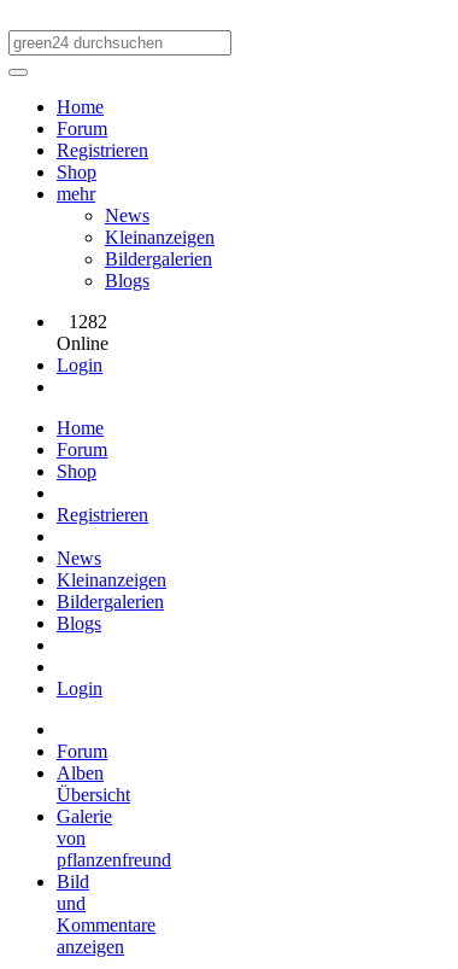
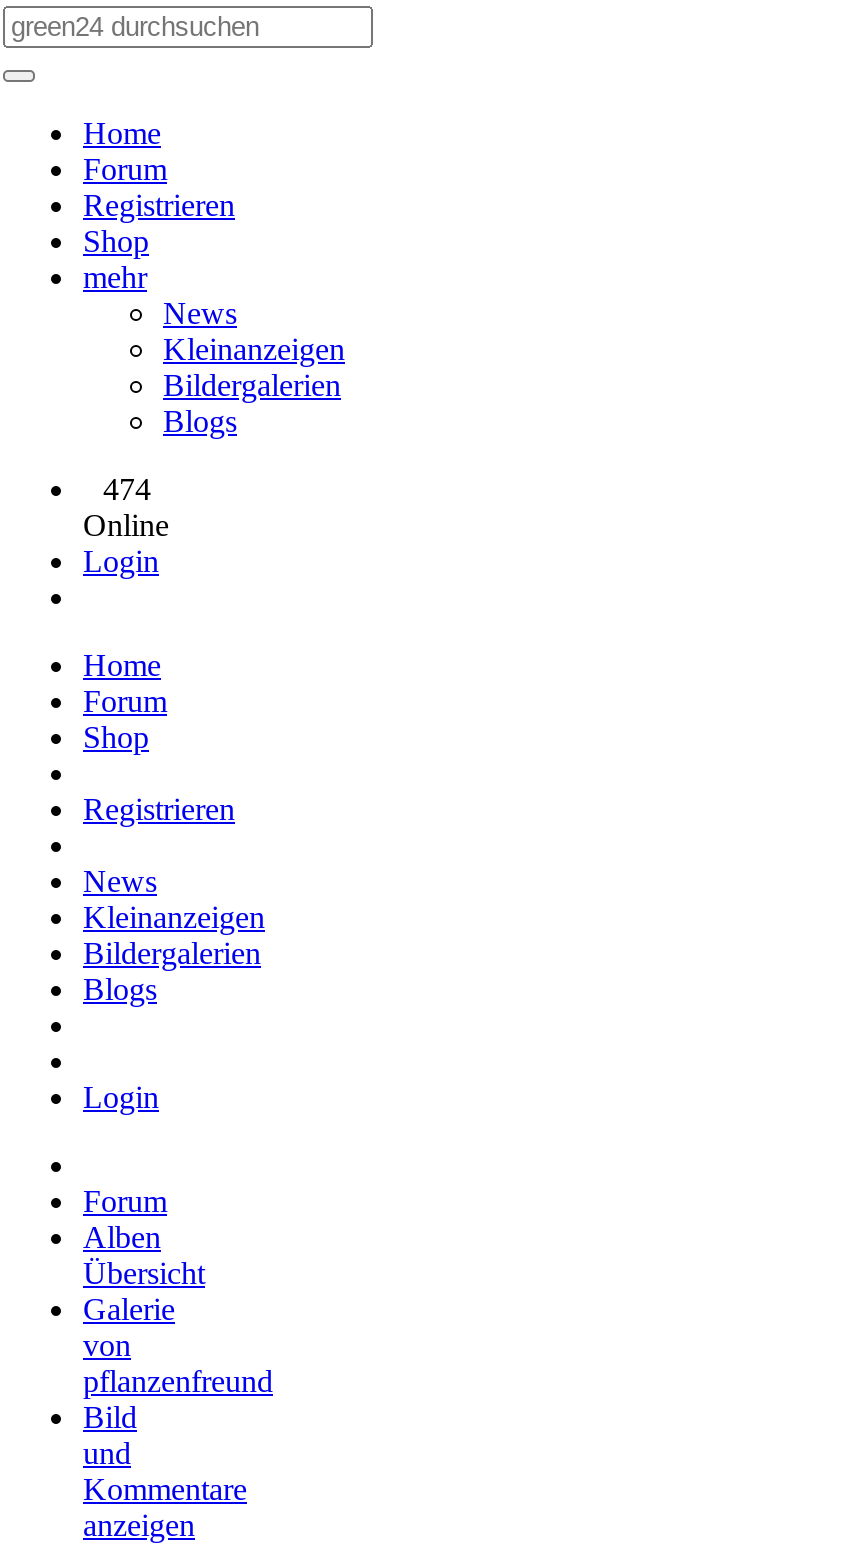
[69,311,107,332] 1282 -> [103,472,151,506] 474

